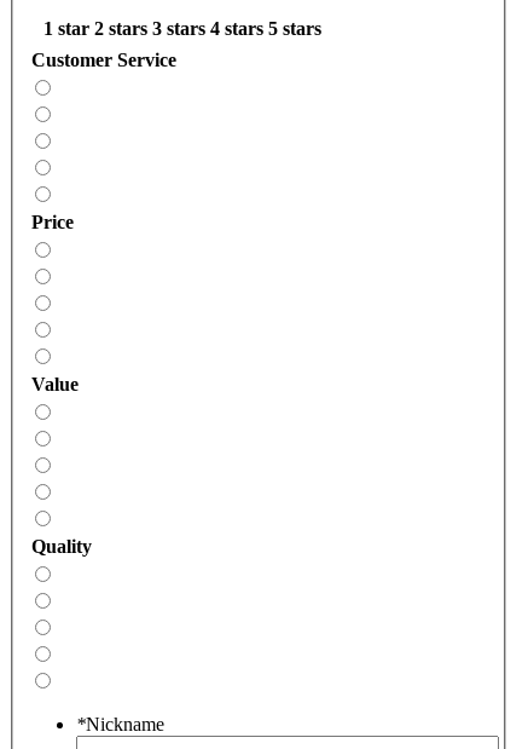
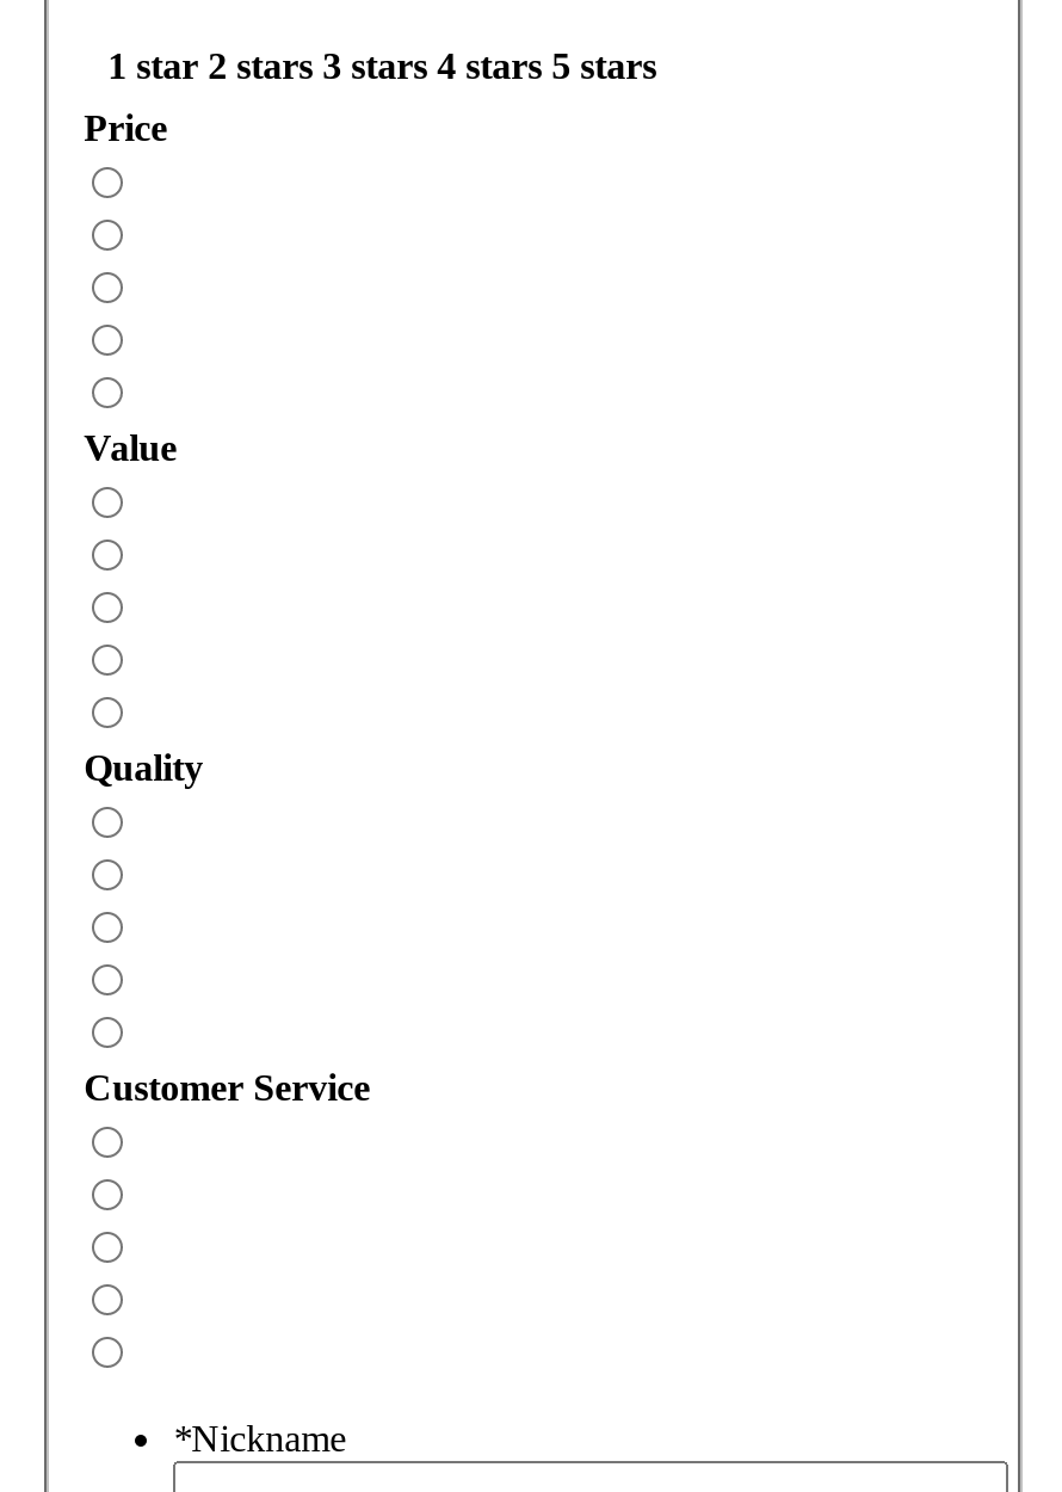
moved [31,50,176,71] -> [84,1068,370,1108]: Customer Service
moved [31,212,91,557] -> [84,108,203,788]: Price | Value | Quality

